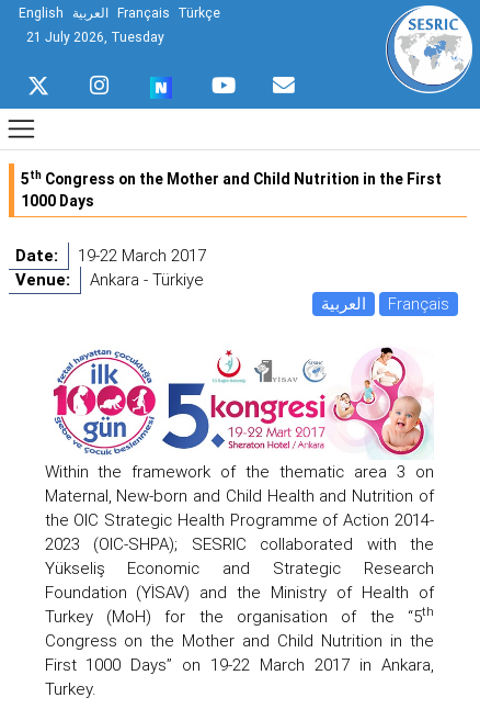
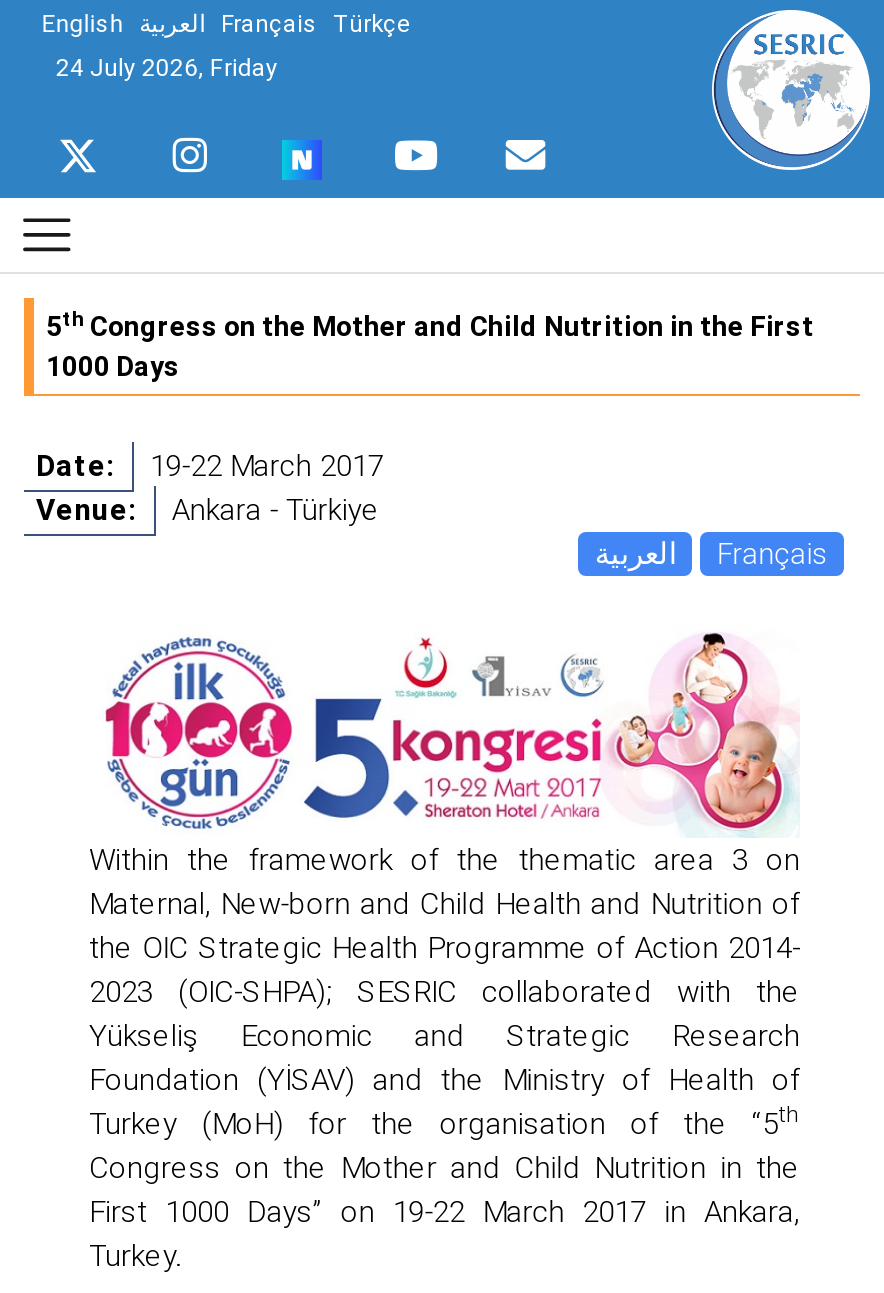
[26,29,164,45] 21 July 2026, Tuesday -> [56,52,278,82] 24 July 2026, Friday

